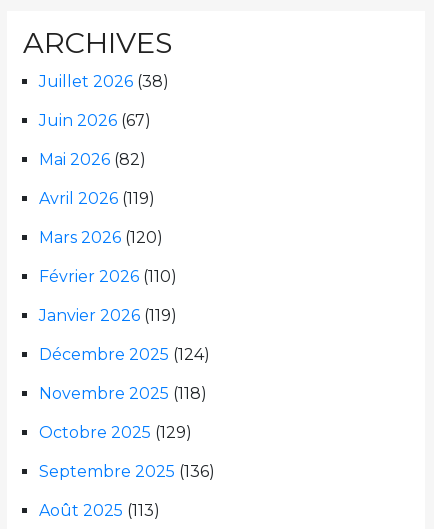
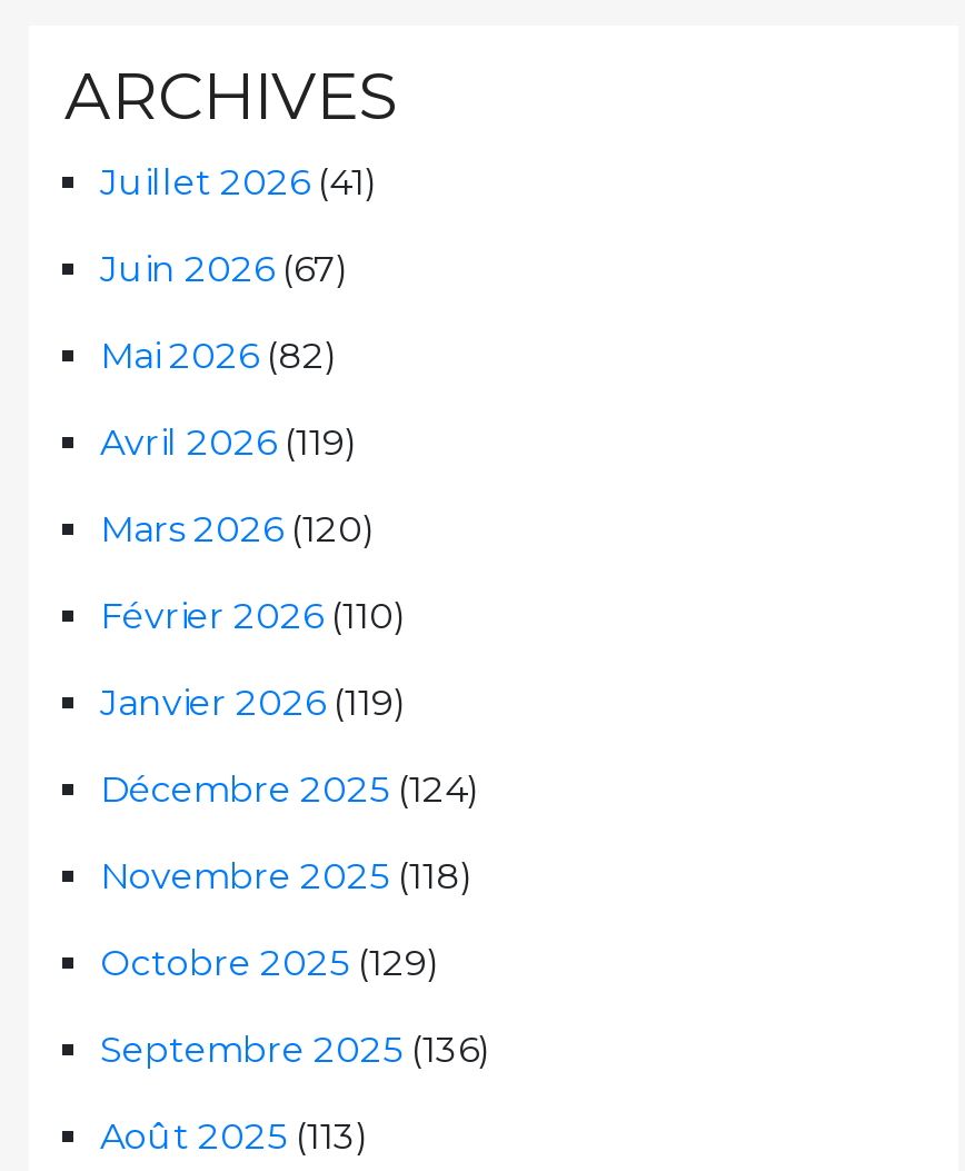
[39,72,169,91] Juillet 2026 (38) -> [100,162,378,204] Juillet 2026 (41)

